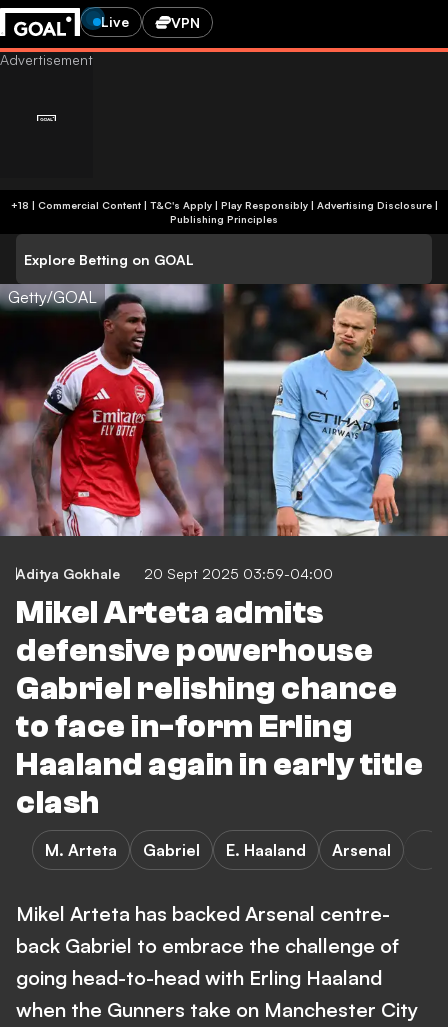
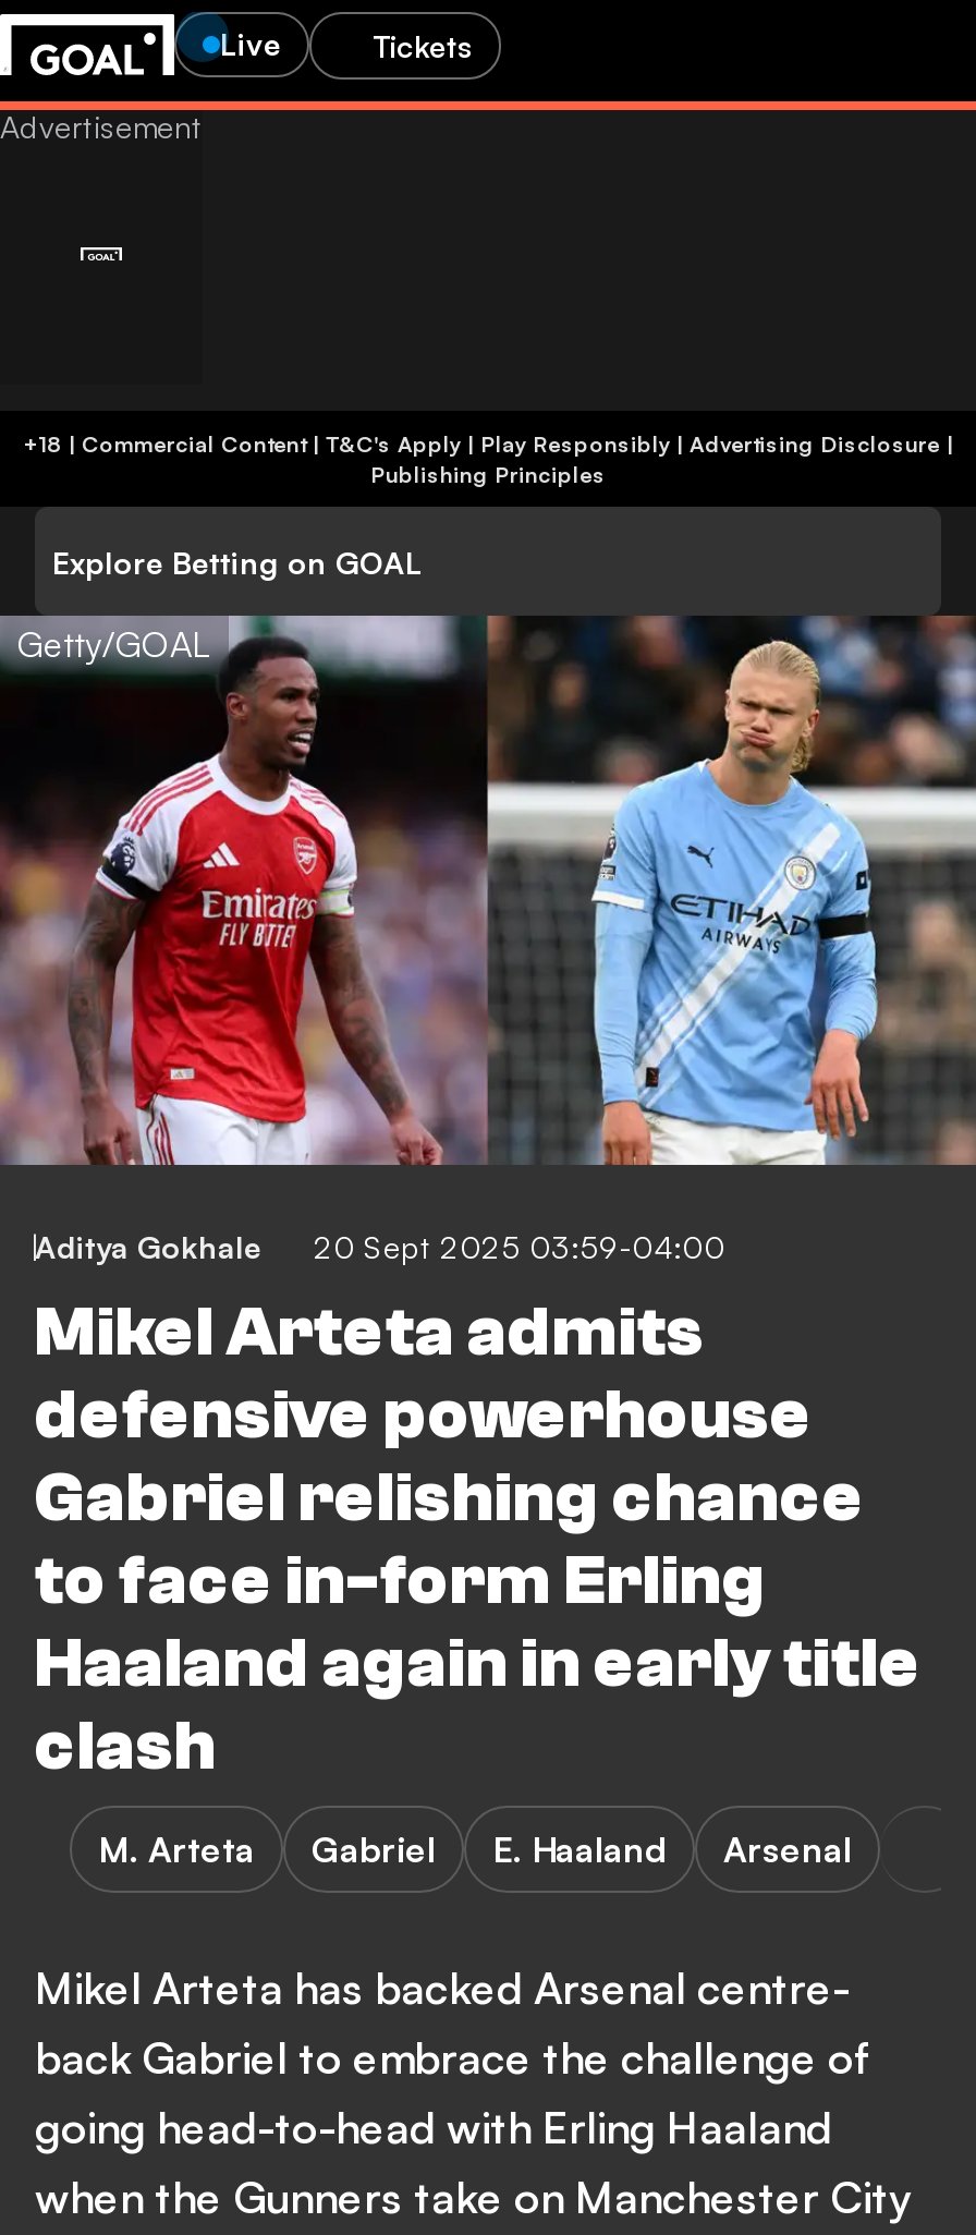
[171,13,200,30] VPN -> [373,26,473,63] Tickets

